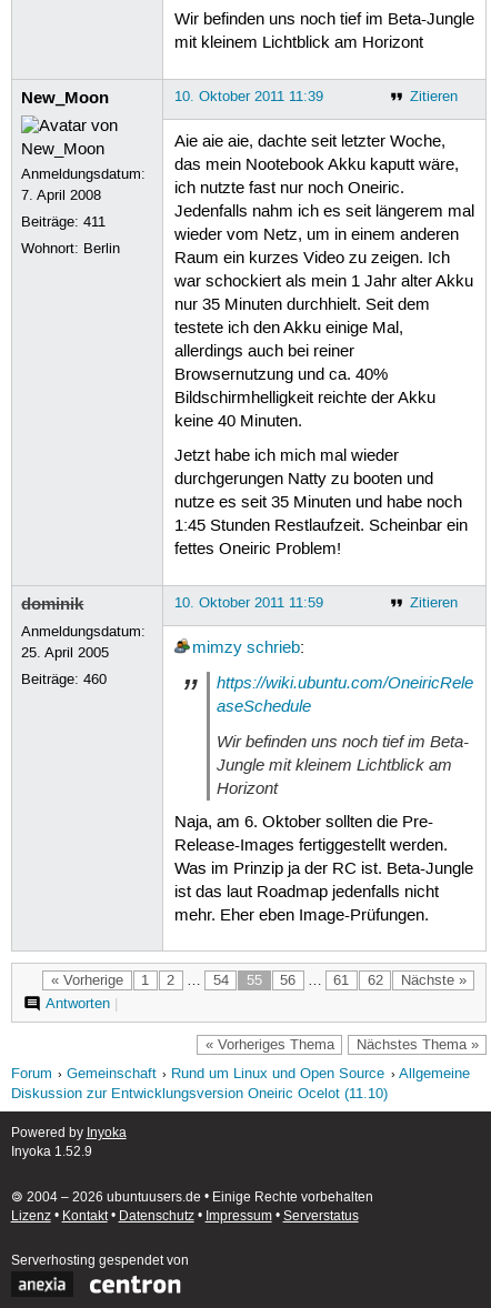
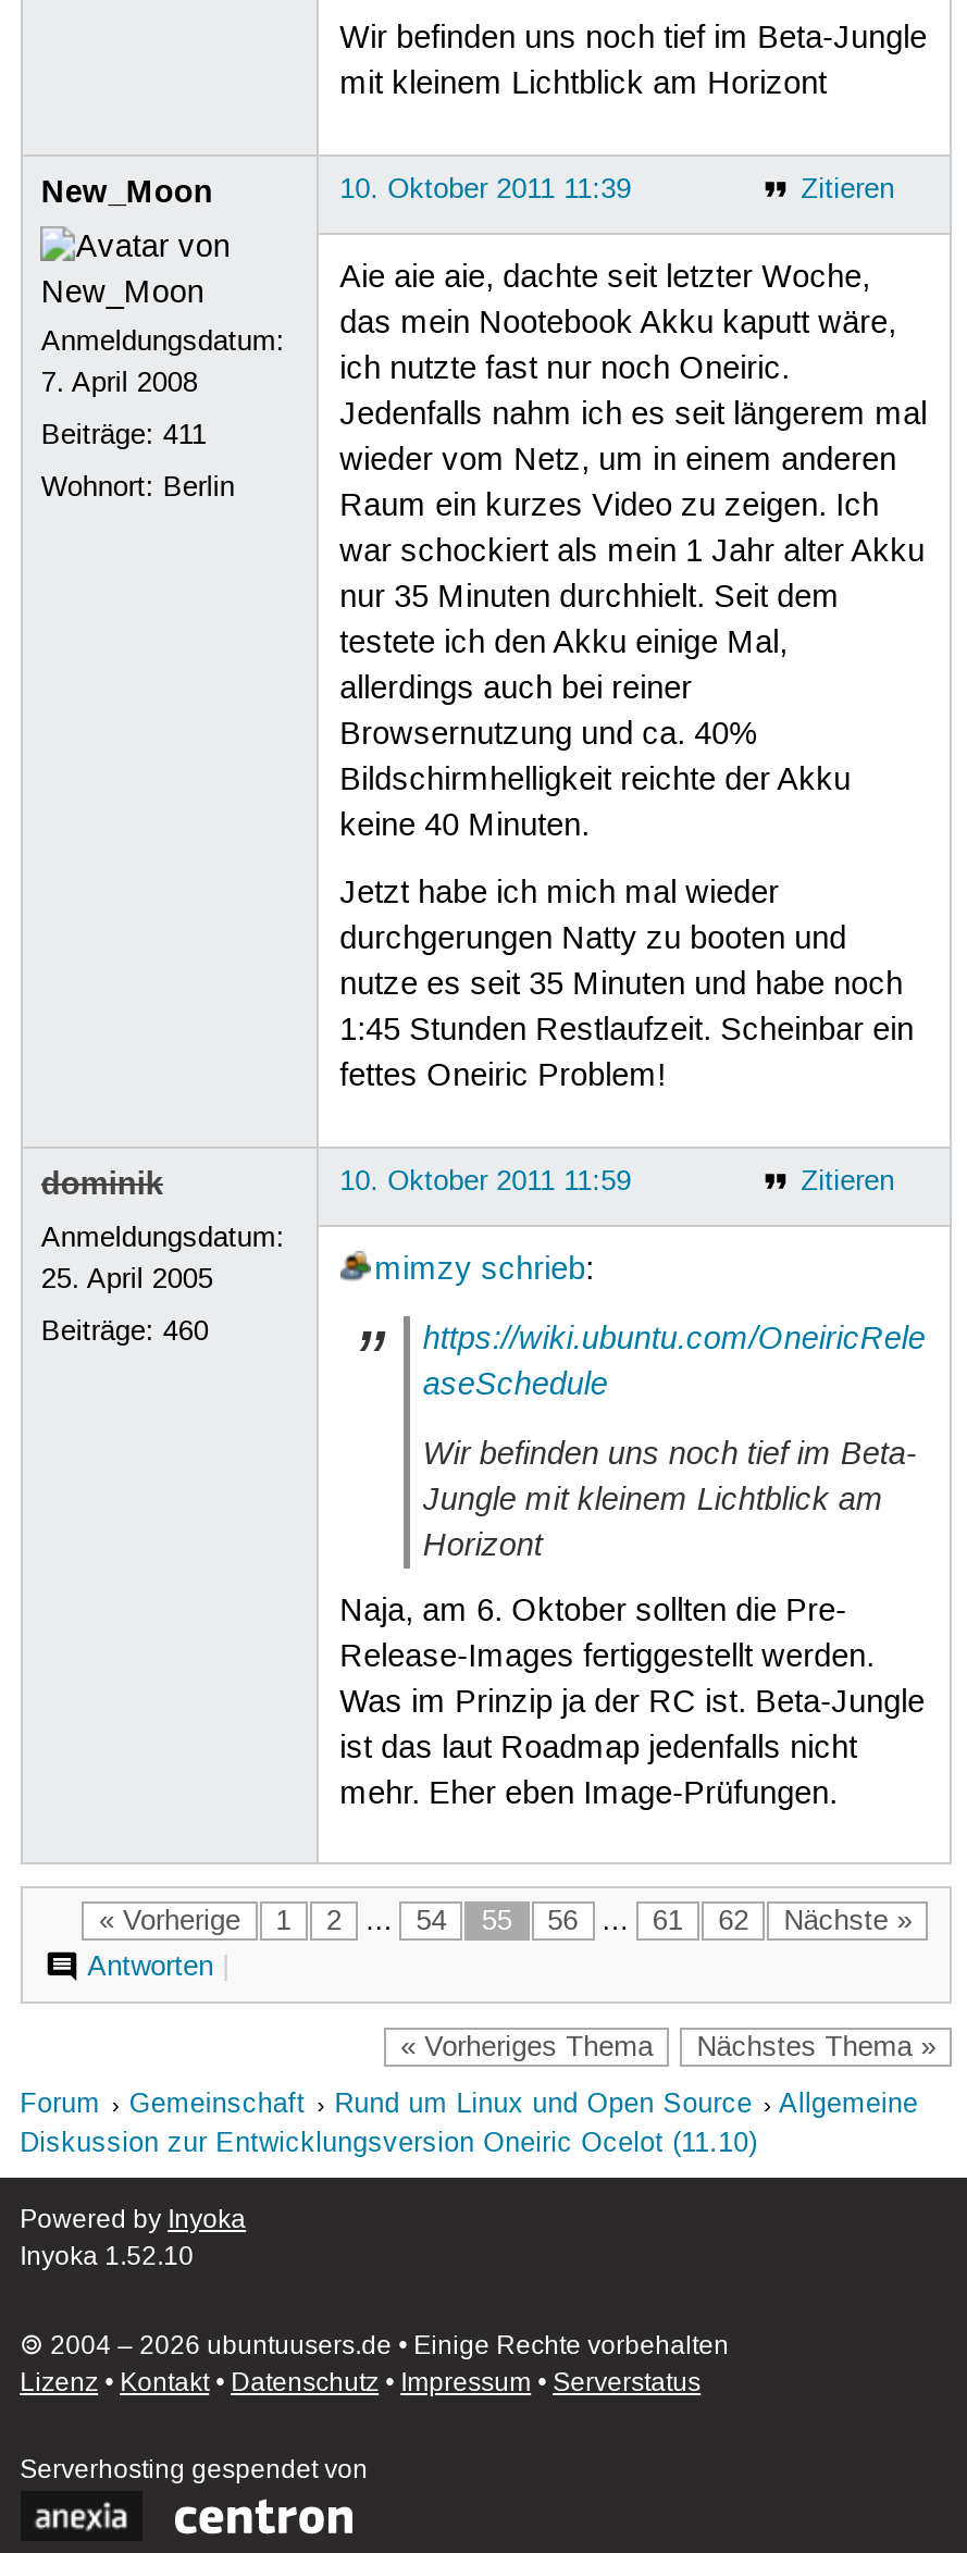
[11,1144,92,1161] Inyoka 1.52.9 -> [20,2242,194,2275] Inyoka 1.52.10

